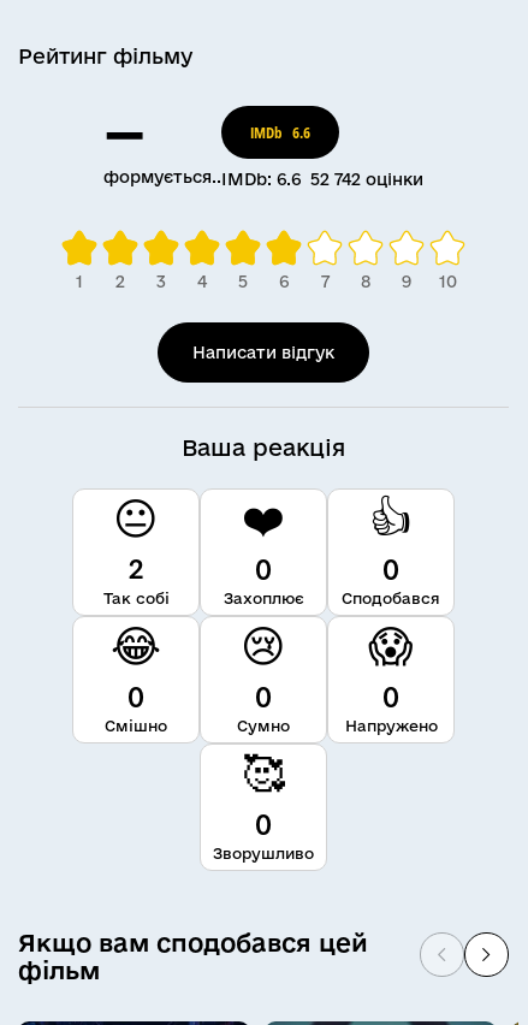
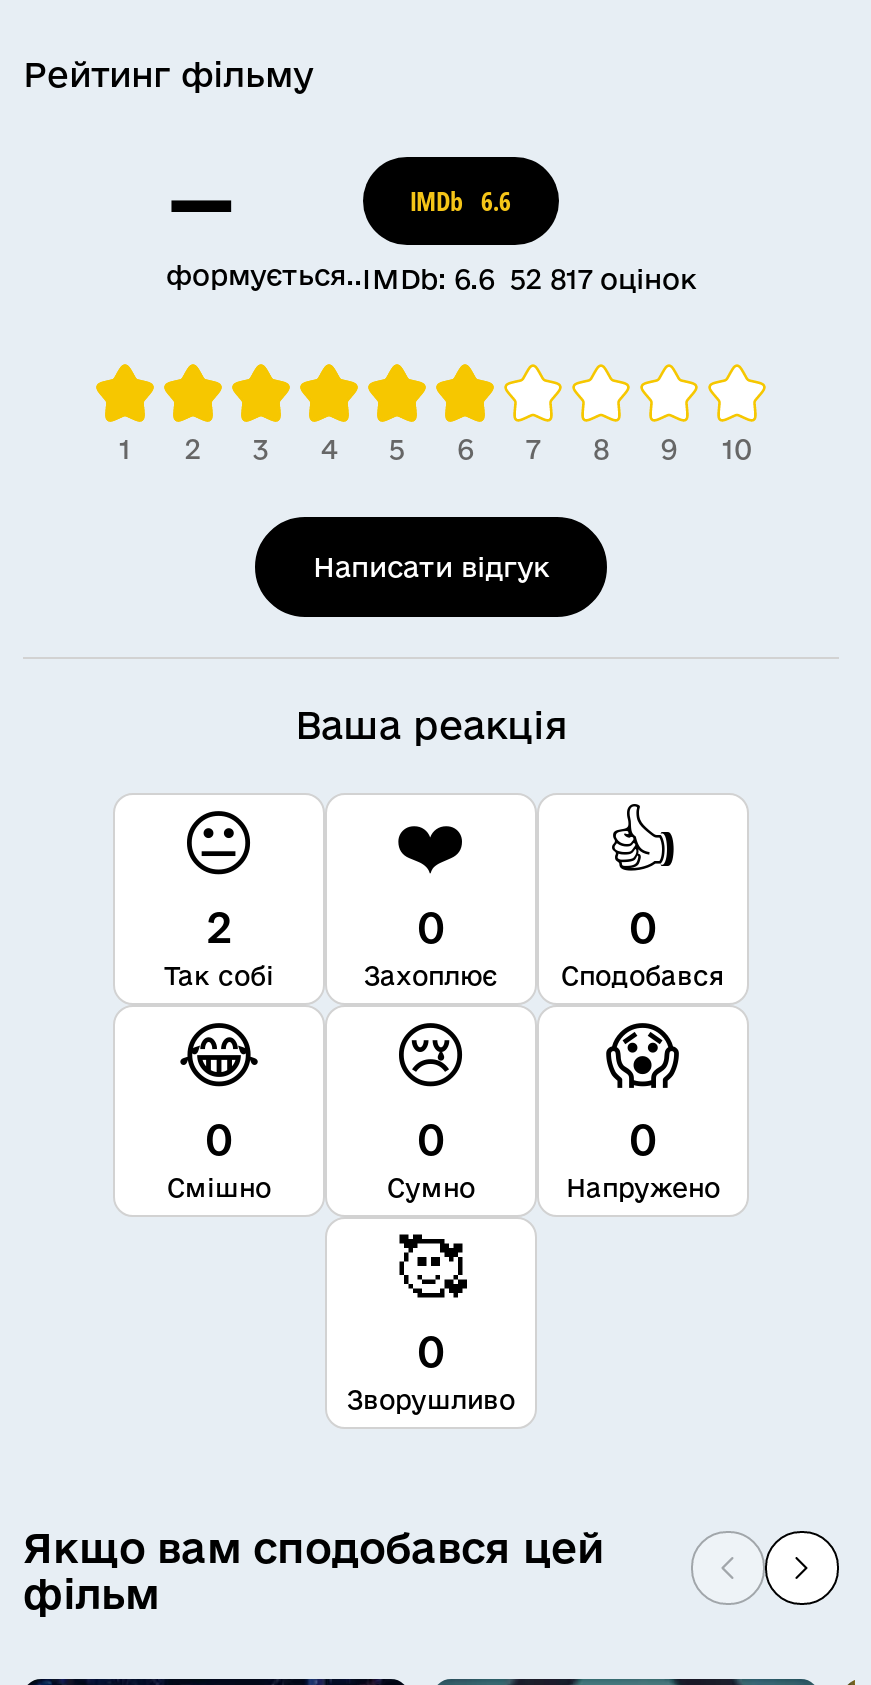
[103,167,423,189] формується.. IMDb: 6.6 52 742 оцінки -> [166,259,696,295] формується.. IMDb: 6.6 52 817 оцінок

